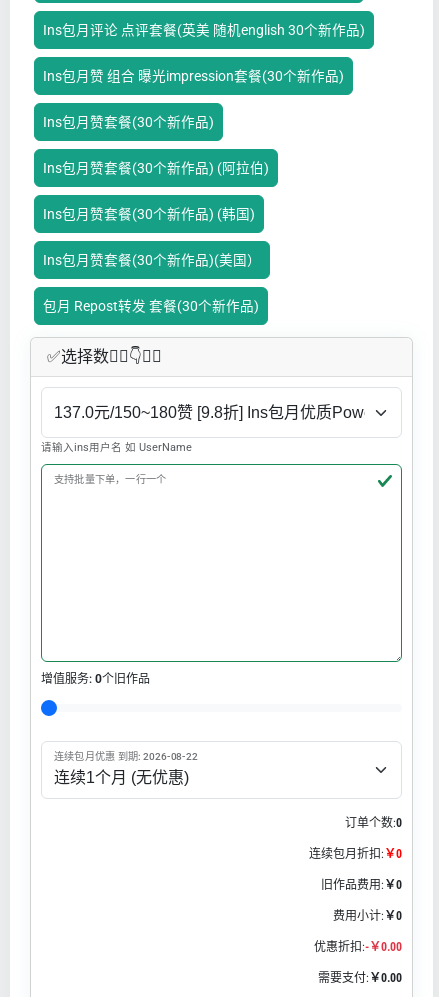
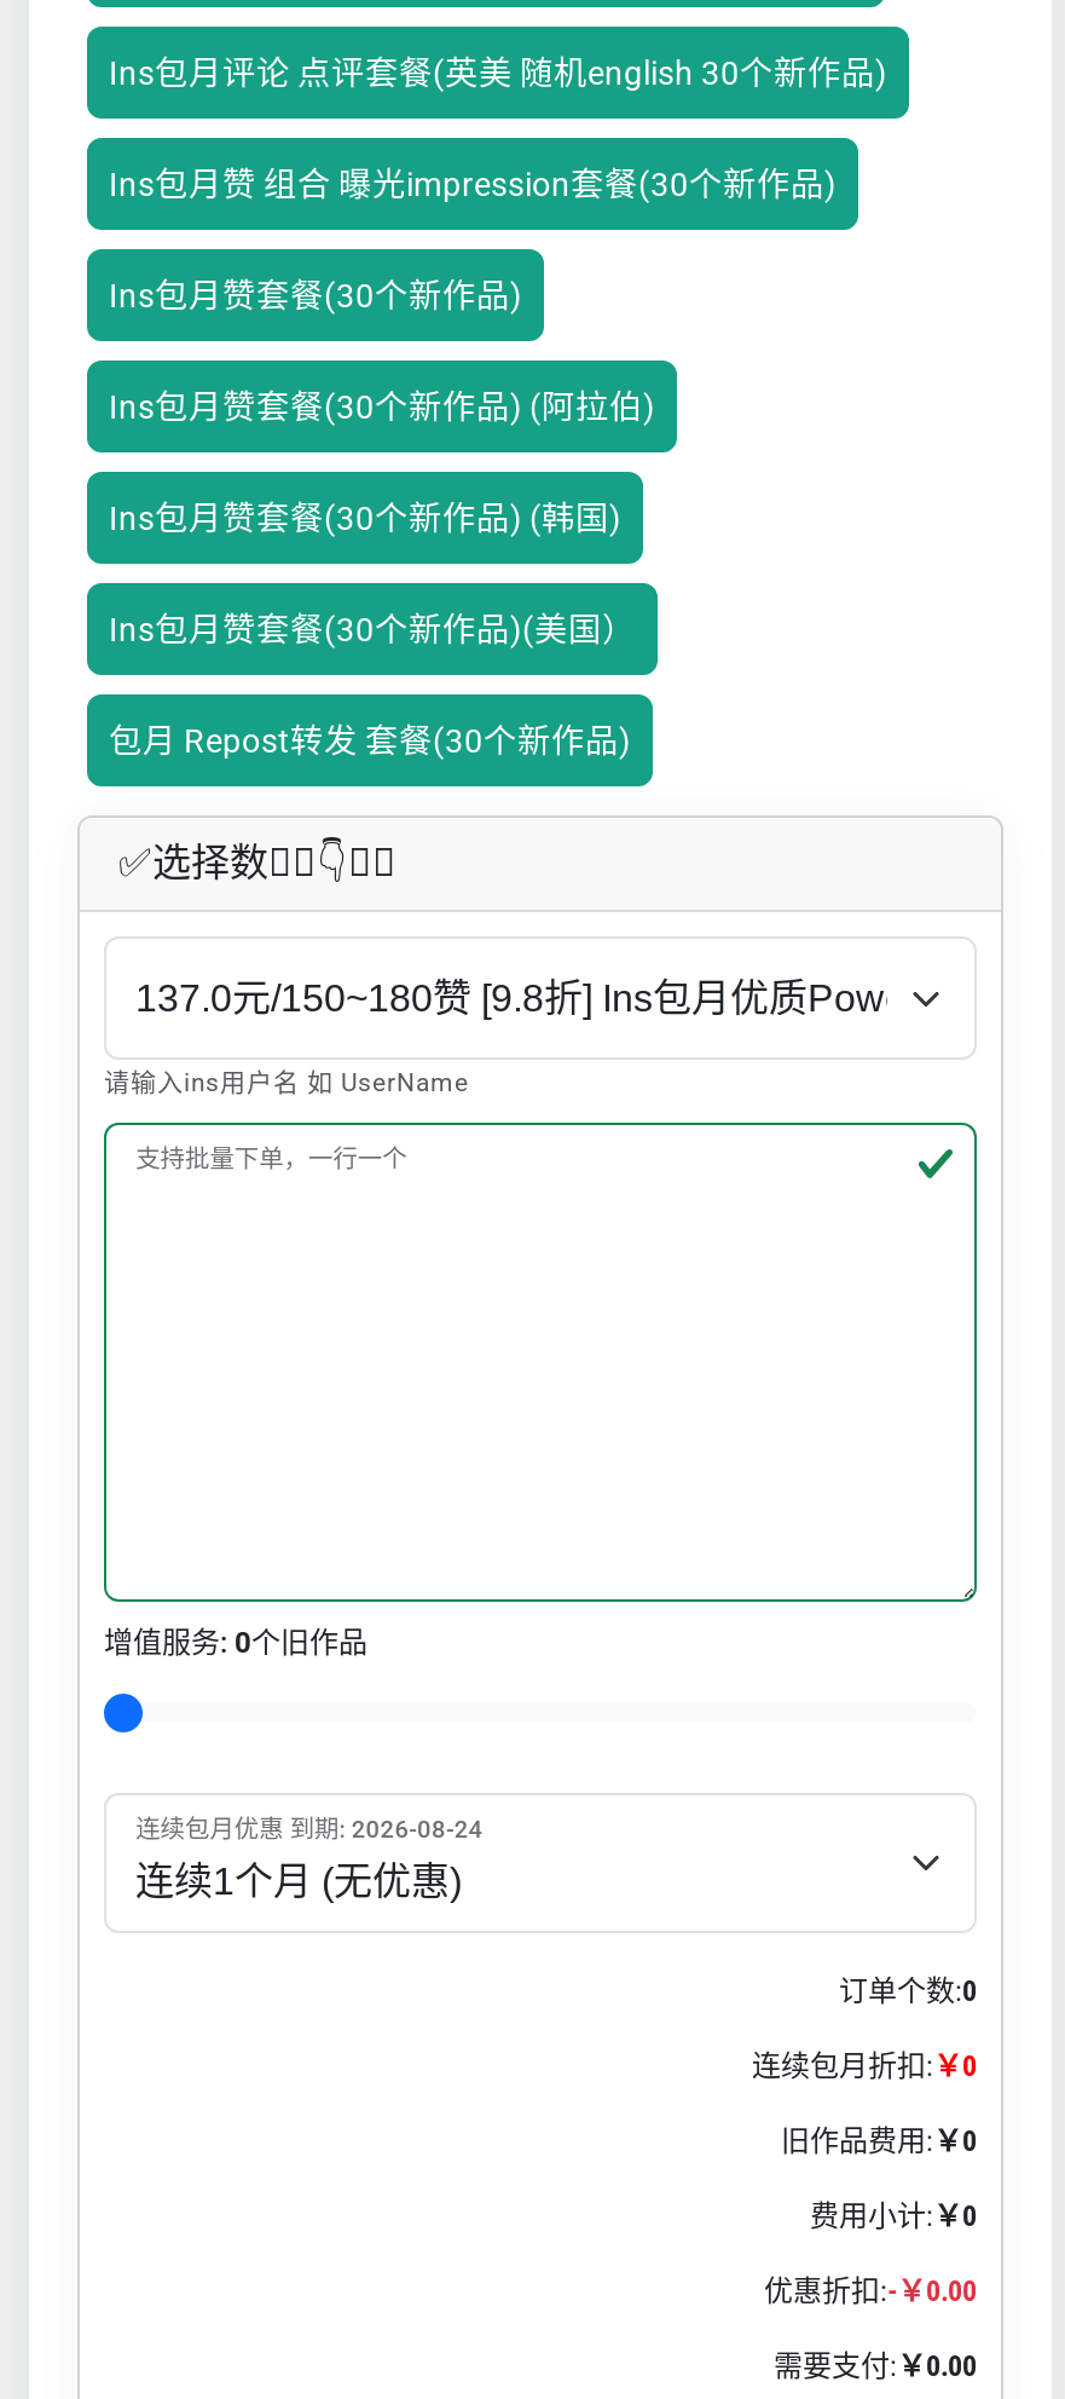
[54,750,198,762] 连续包月优惠 到期: 2026-08-22 -> [136,1815,483,1844] 连续包月优惠 到期: 2026-08-24

